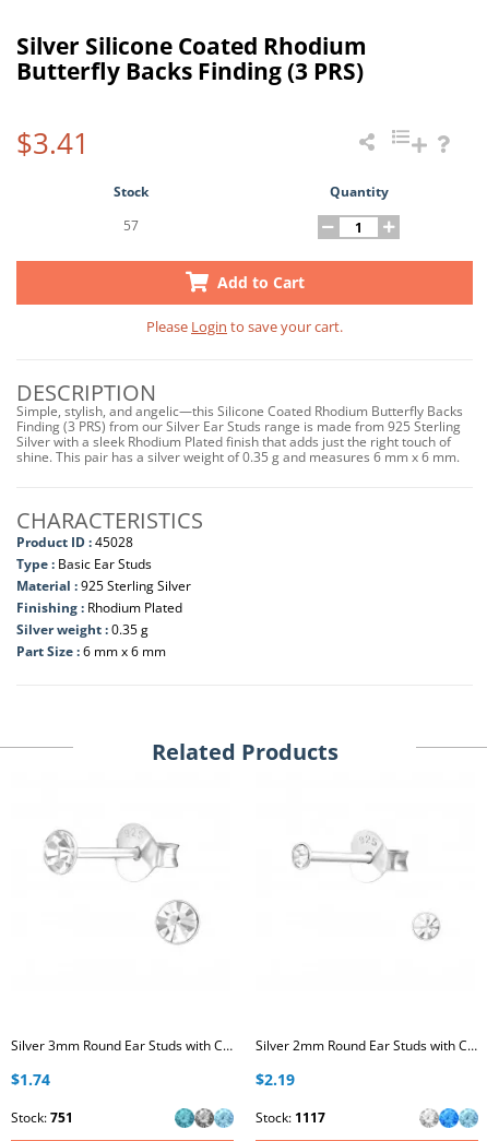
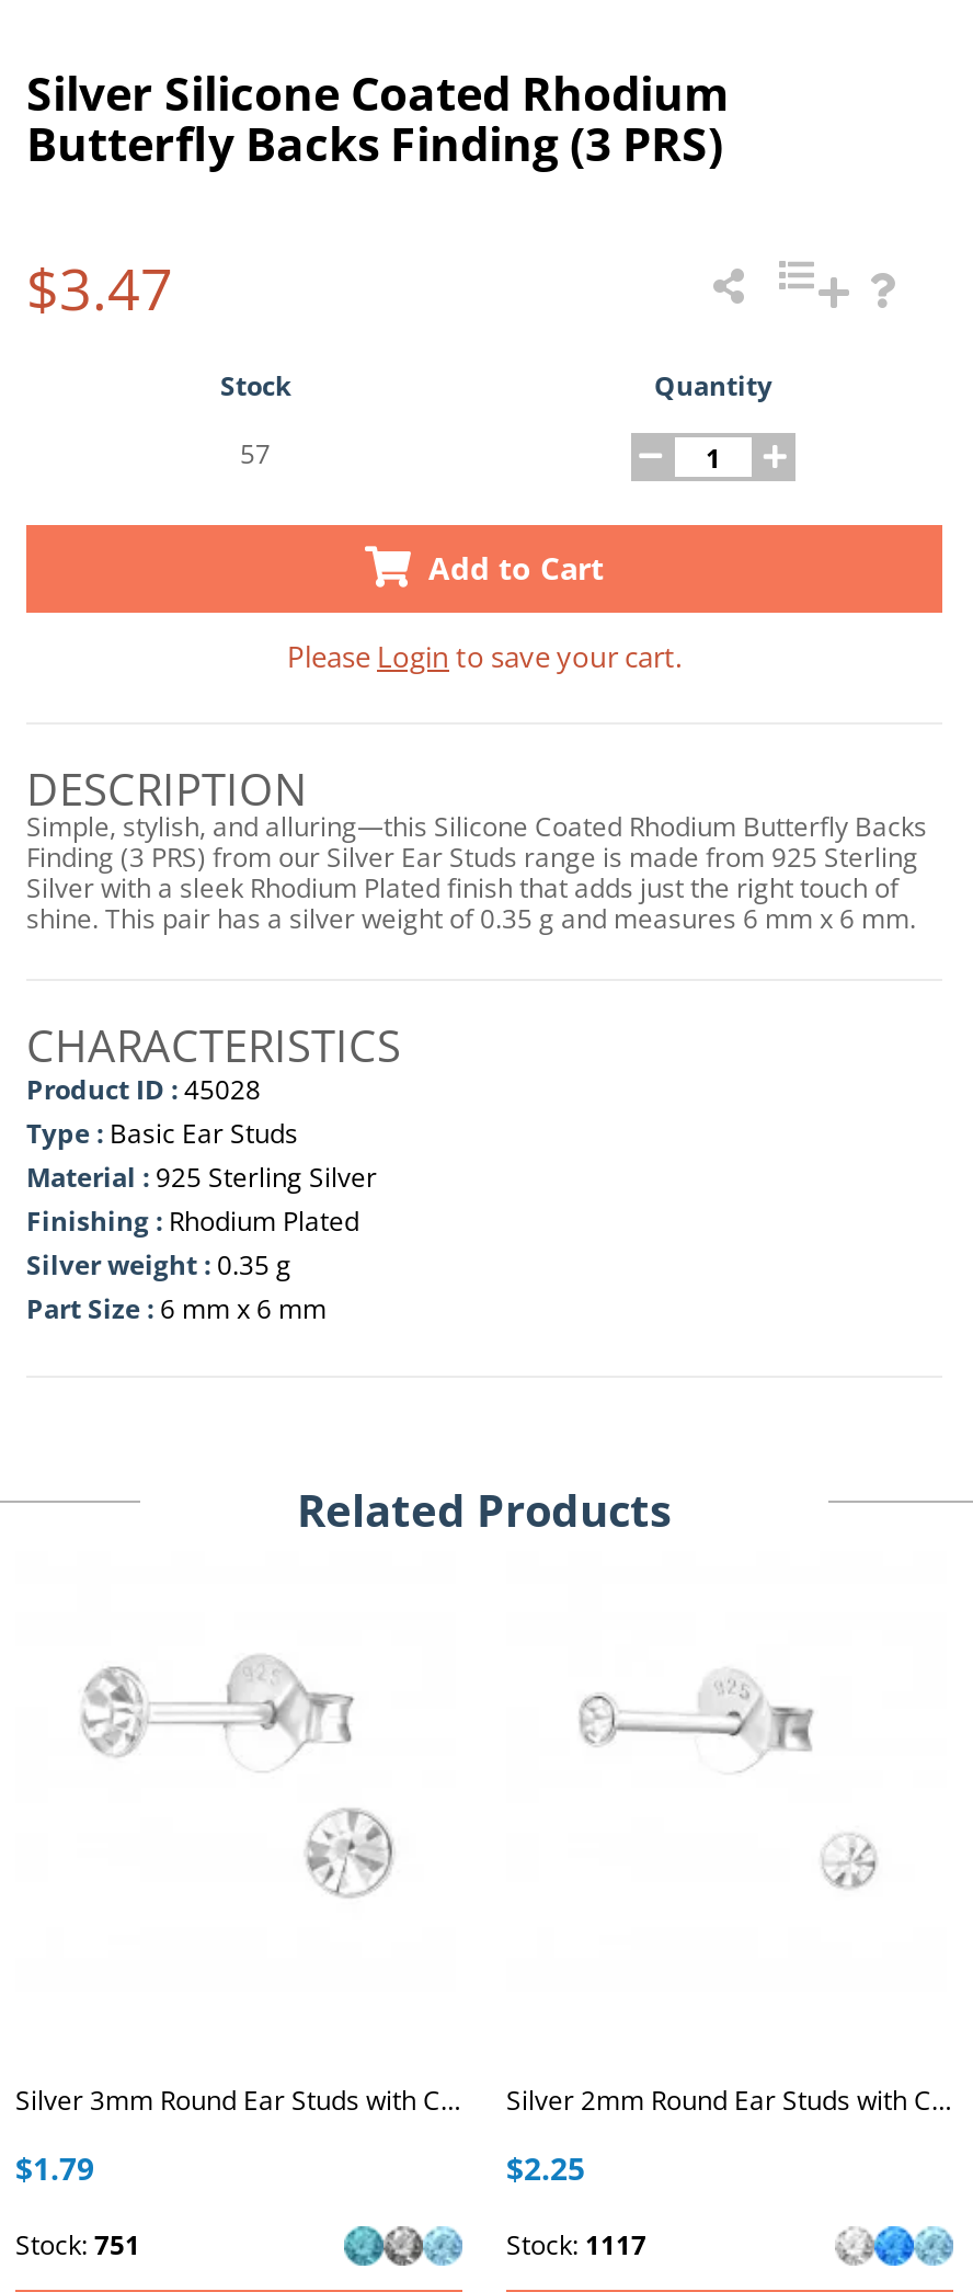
[16,123,90,163] $3.41 -> [26,249,173,328] $3.47
[16,402,463,420] Simple, stylish, and angelic—this Silicone Coated Rhodium Butterfly Backs -> [26,808,927,845] Simple, stylish, and alluring—this Silicone Coated Rhodium Butterfly Backs
[11,1069,50,1090] $1.74 -> [15,2147,94,2189] $1.79
[256,1069,295,1090] $2.19 -> [506,2147,585,2189] $2.25

